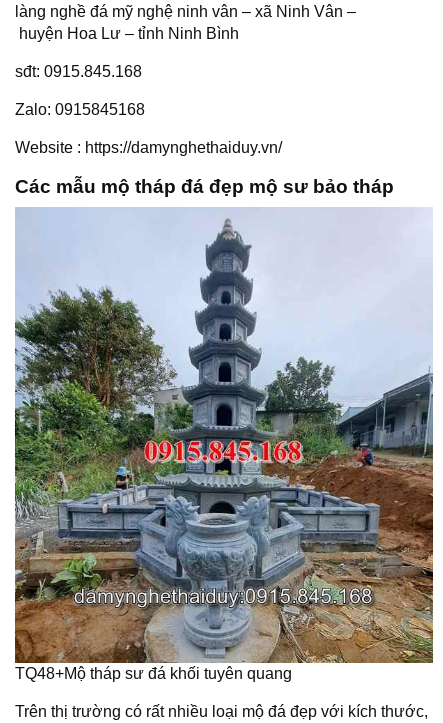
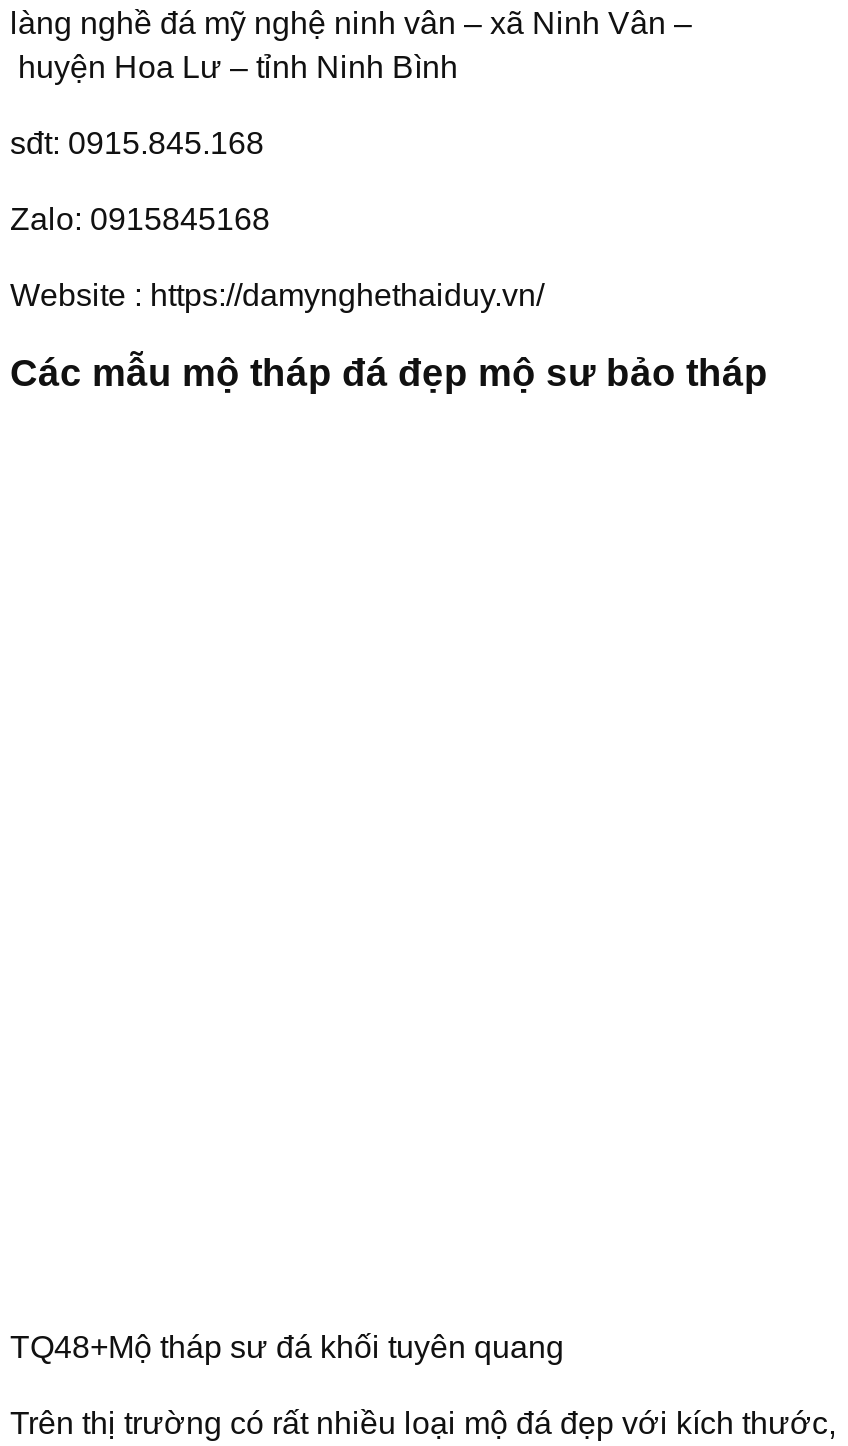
[14,207,434,664] [image] -> none

